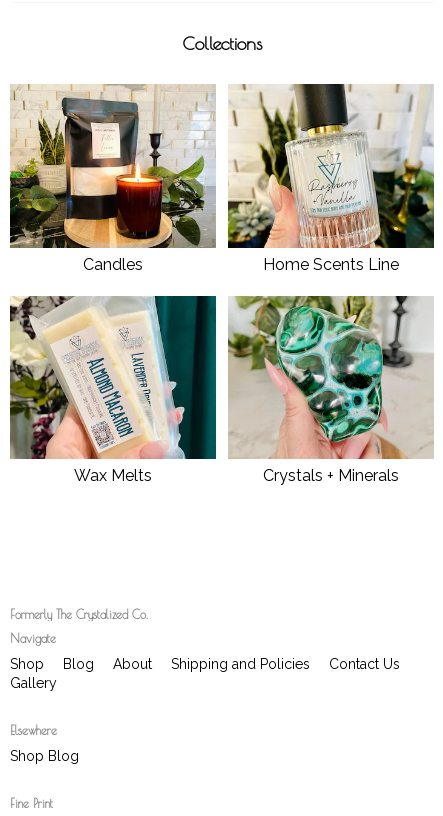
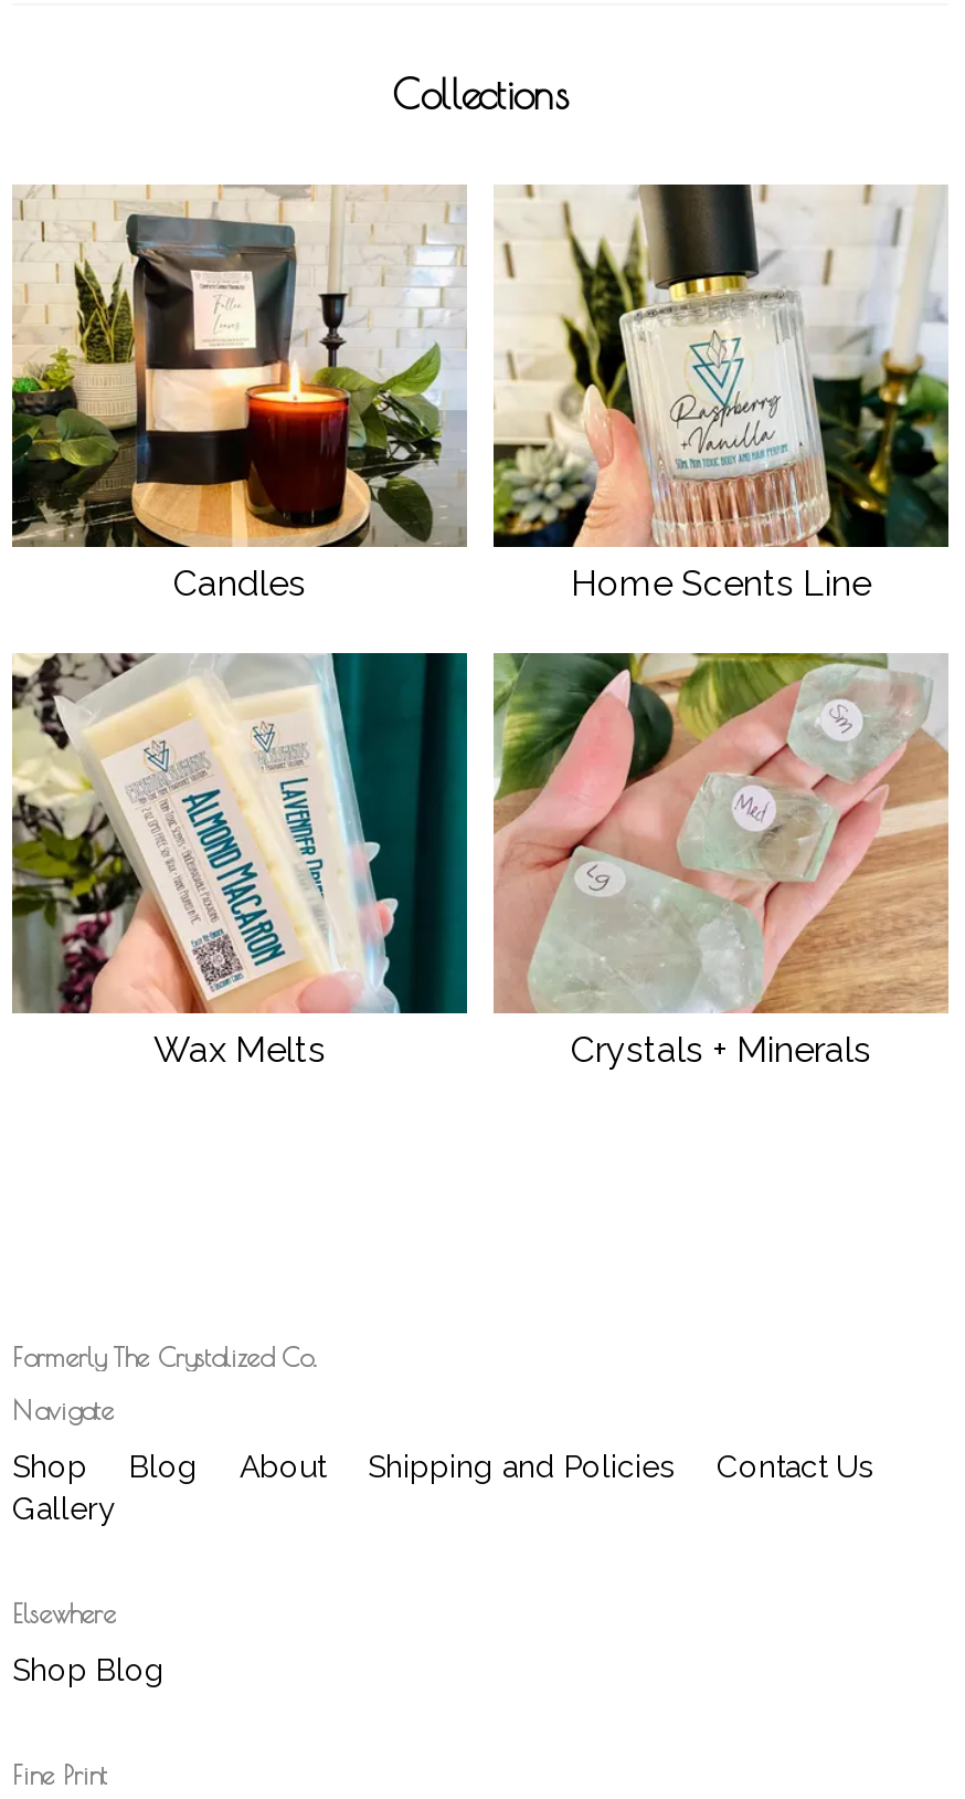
[228,295,433,459] [image] -> [494,651,948,1013] [image]

